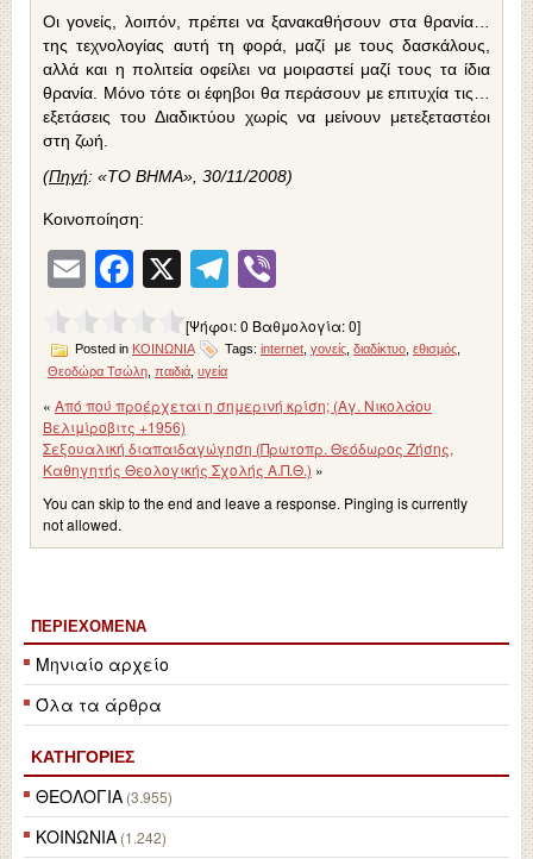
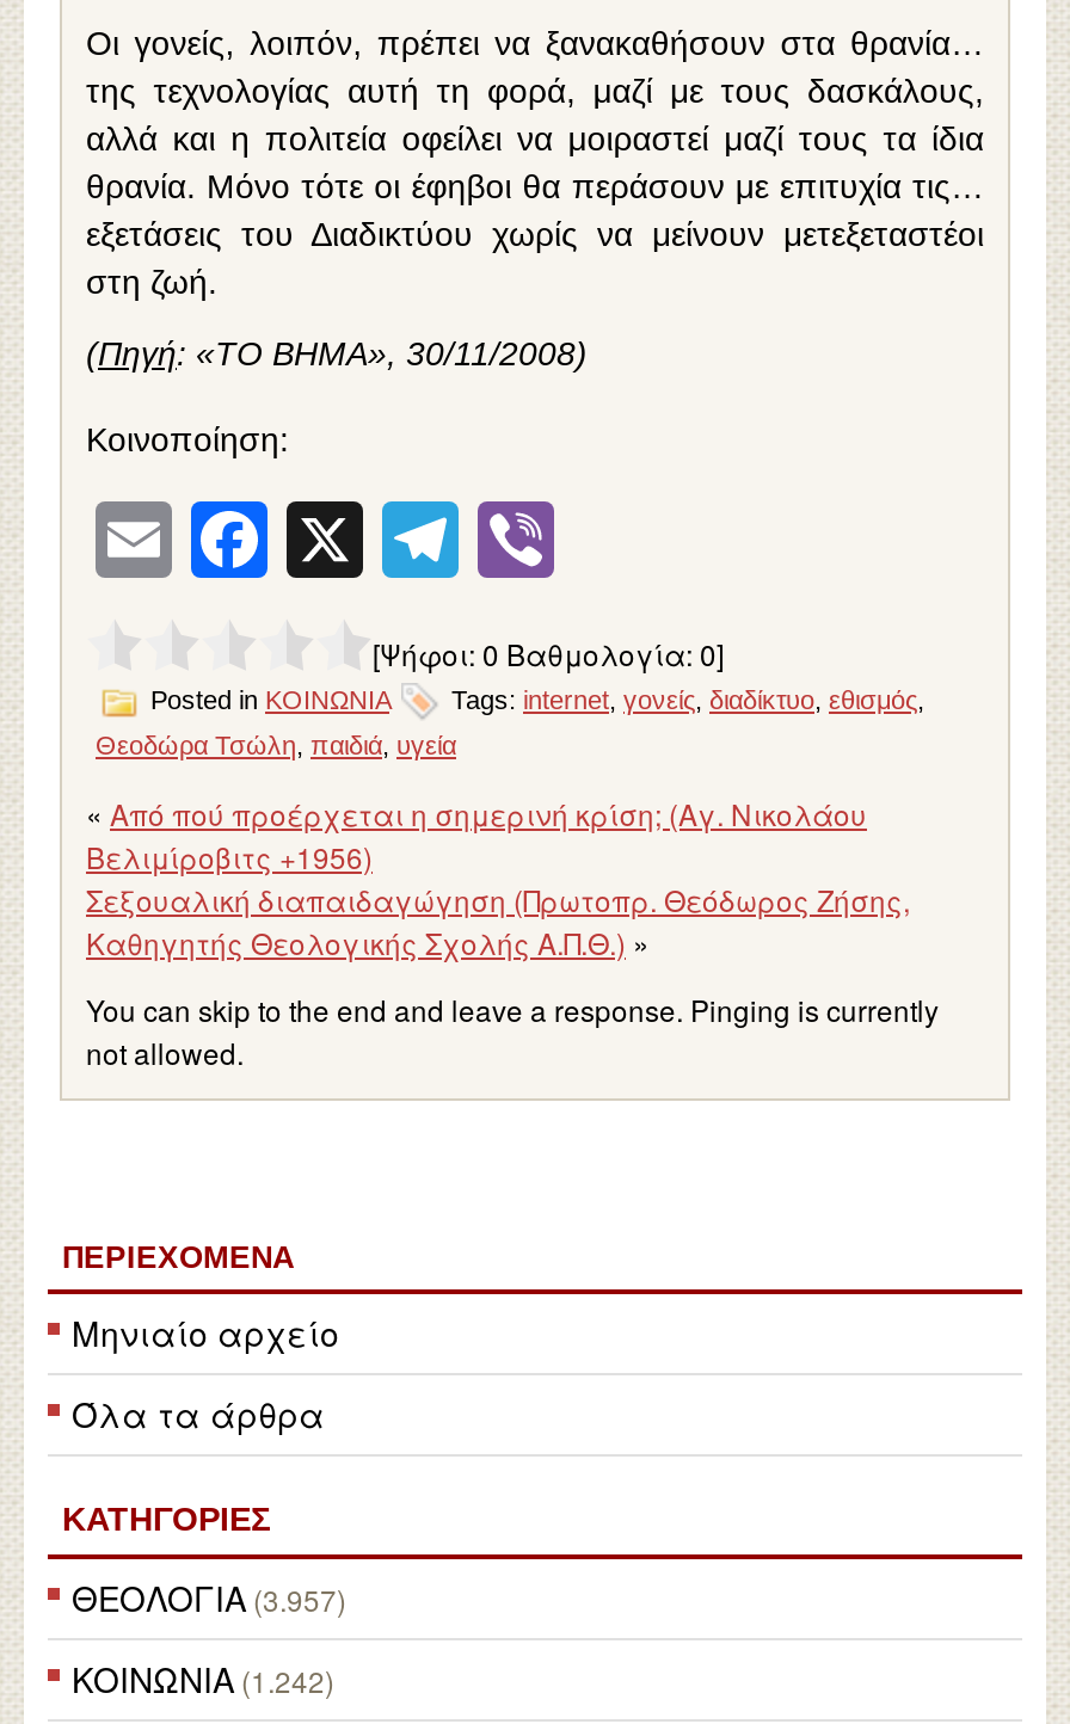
[36,784,173,808] ΘΕΟΛΟΓΙΑ (3.955) -> [72,1574,346,1622] ΘΕΟΛΟΓΙΑ (3.957)

